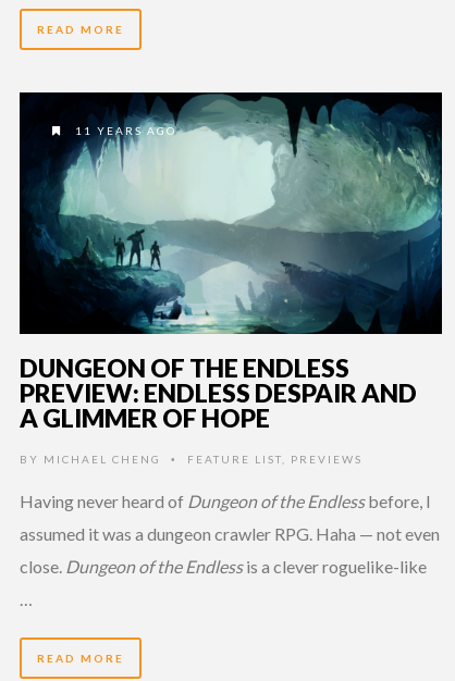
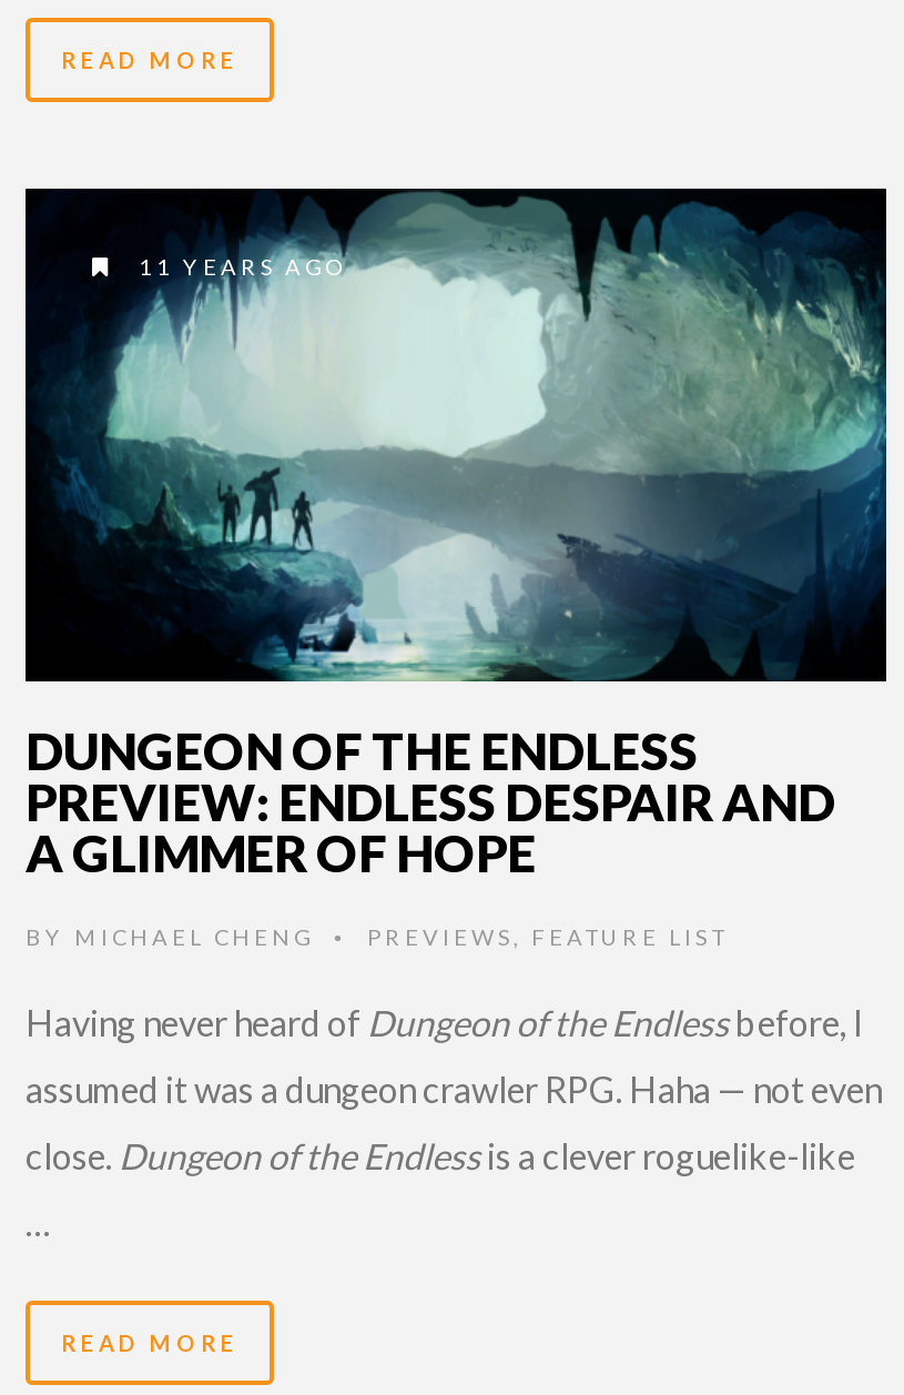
[20,452,362,465] BY MICHAEL CHENG • FEATURE LIST, PREVIEWS -> [26,922,727,949] BY MICHAEL CHENG • PREVIEWS, FEATURE LIST

